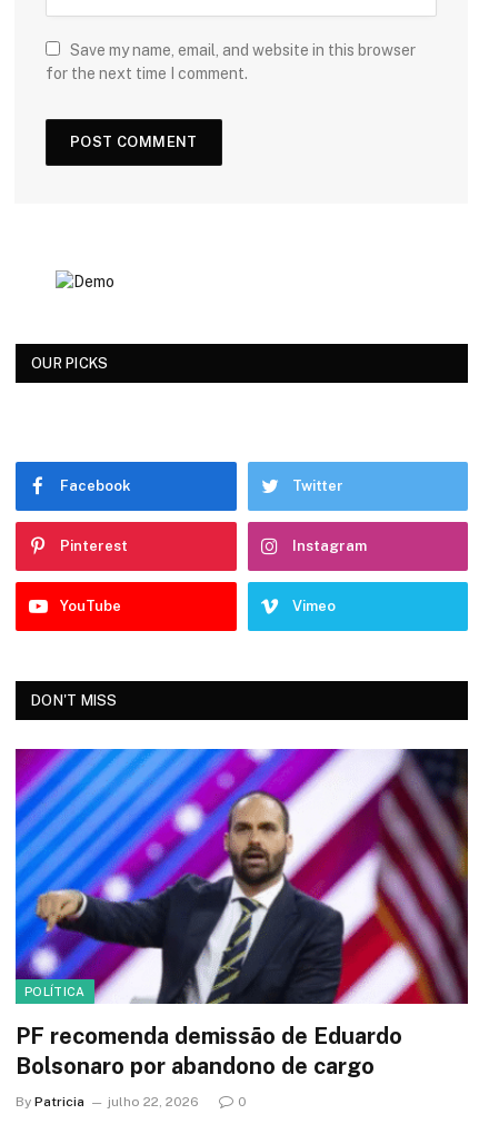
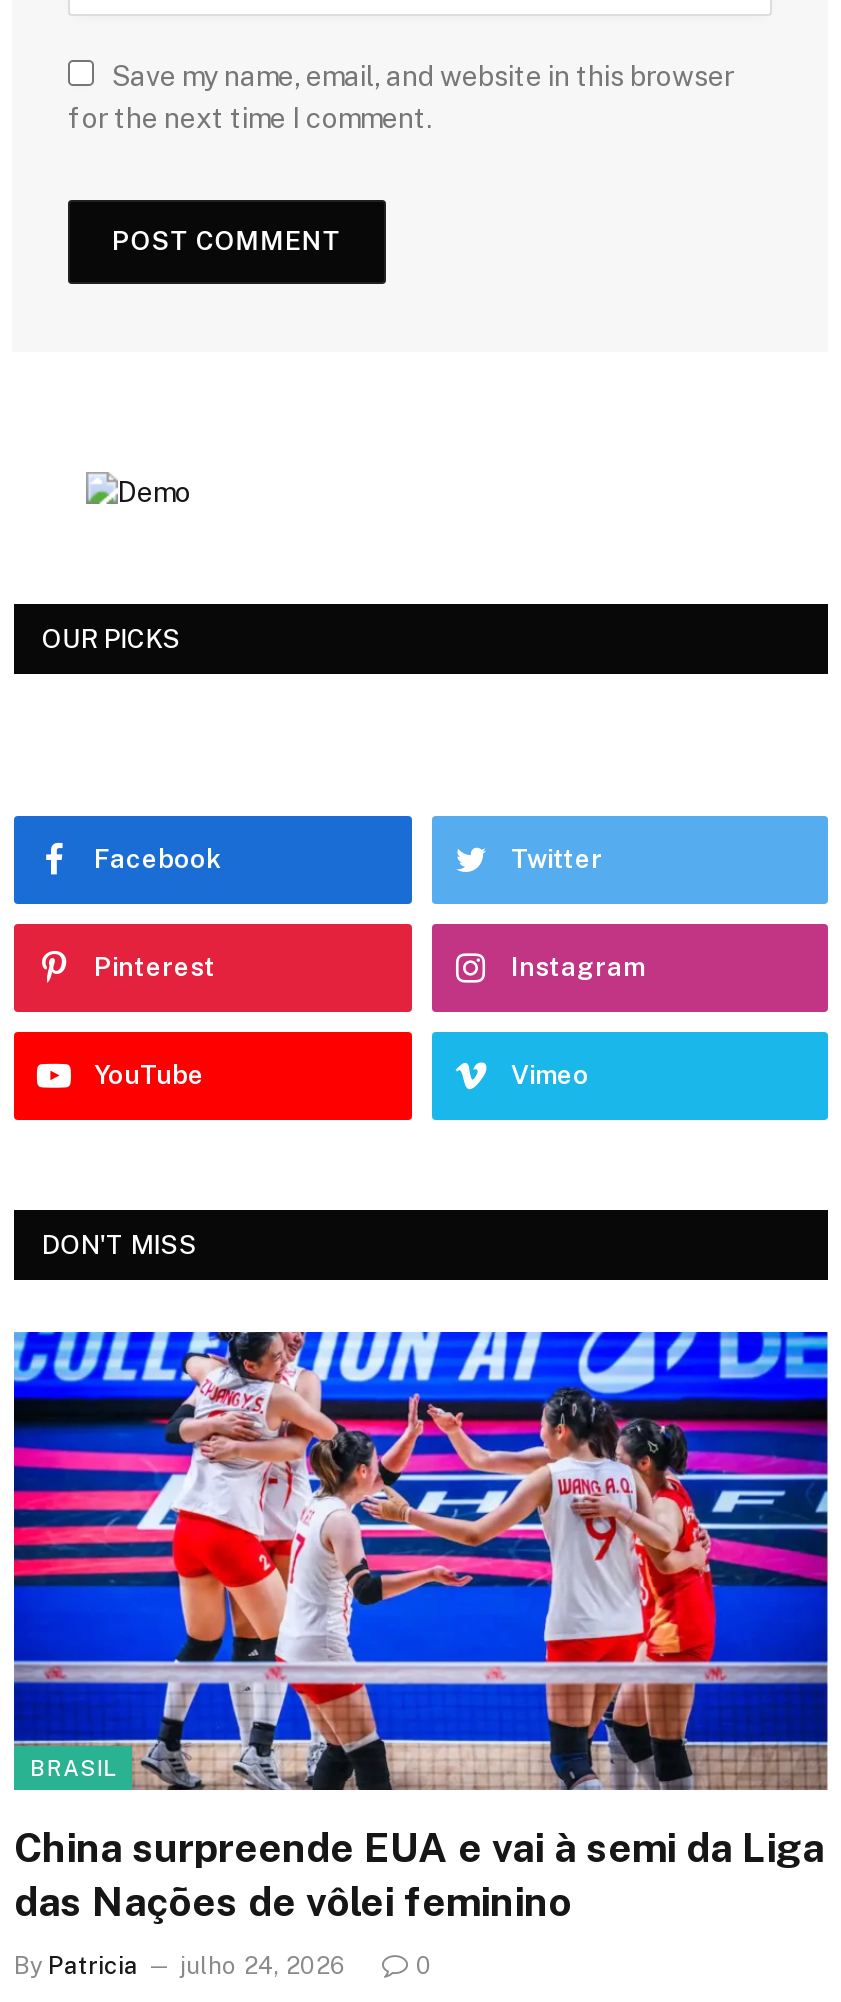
[14,748,469,1005] [image] | POLÍTICA -> [12,1330,830,1792] [image] | BRASIL
[16,1022,402,1079] PF recomenda demissão de Eduardo | Bolsonaro por abandono de cargo -> [14,1823,824,1925] China surpreende EUA e vai à semi da Liga | das Nações de vôlei feminino
[16,1094,199,1109] By Patricia julho 22, 2026 -> [14,1951,346,1979] By Patricia julho 24, 2026

